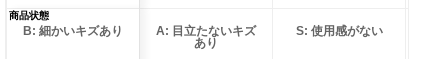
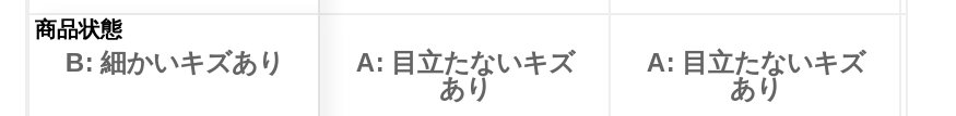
[296,24,383,38] S: 使用感がない -> [647,47,865,103] A: 目立たないキズ | あり

